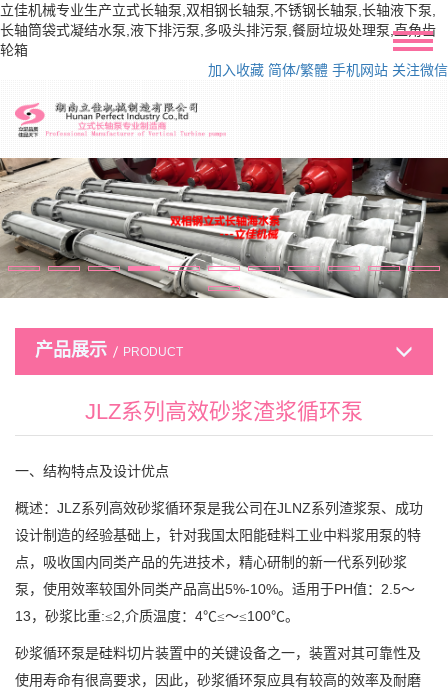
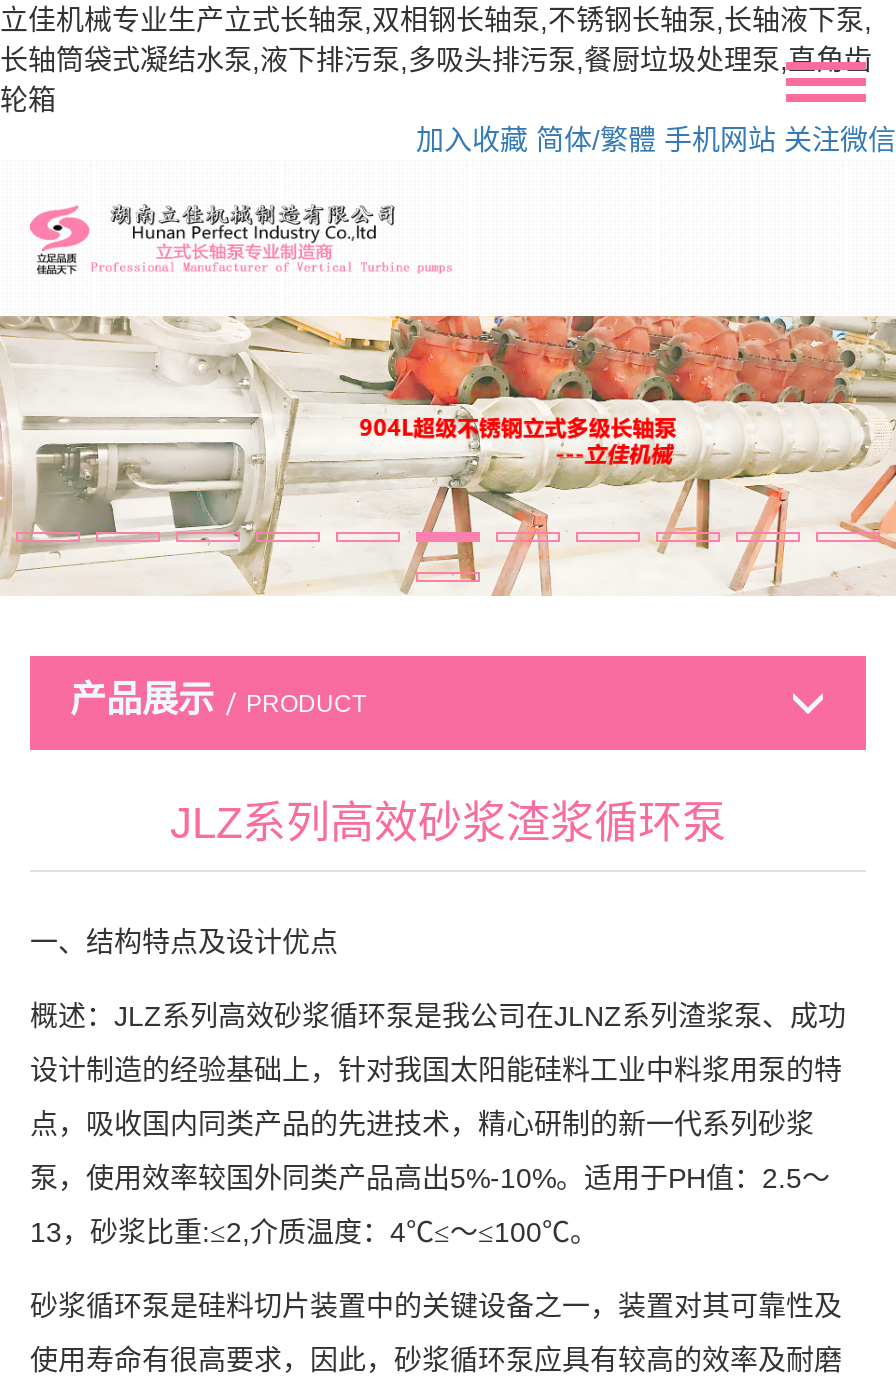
[3,157,445,299] [image] -> [6,314,890,596] [image]

